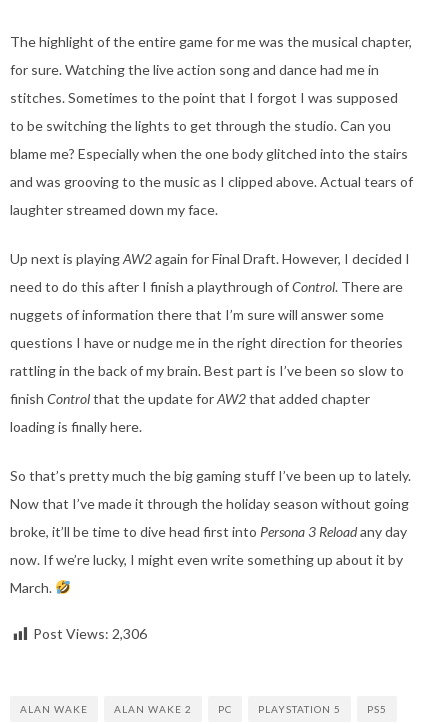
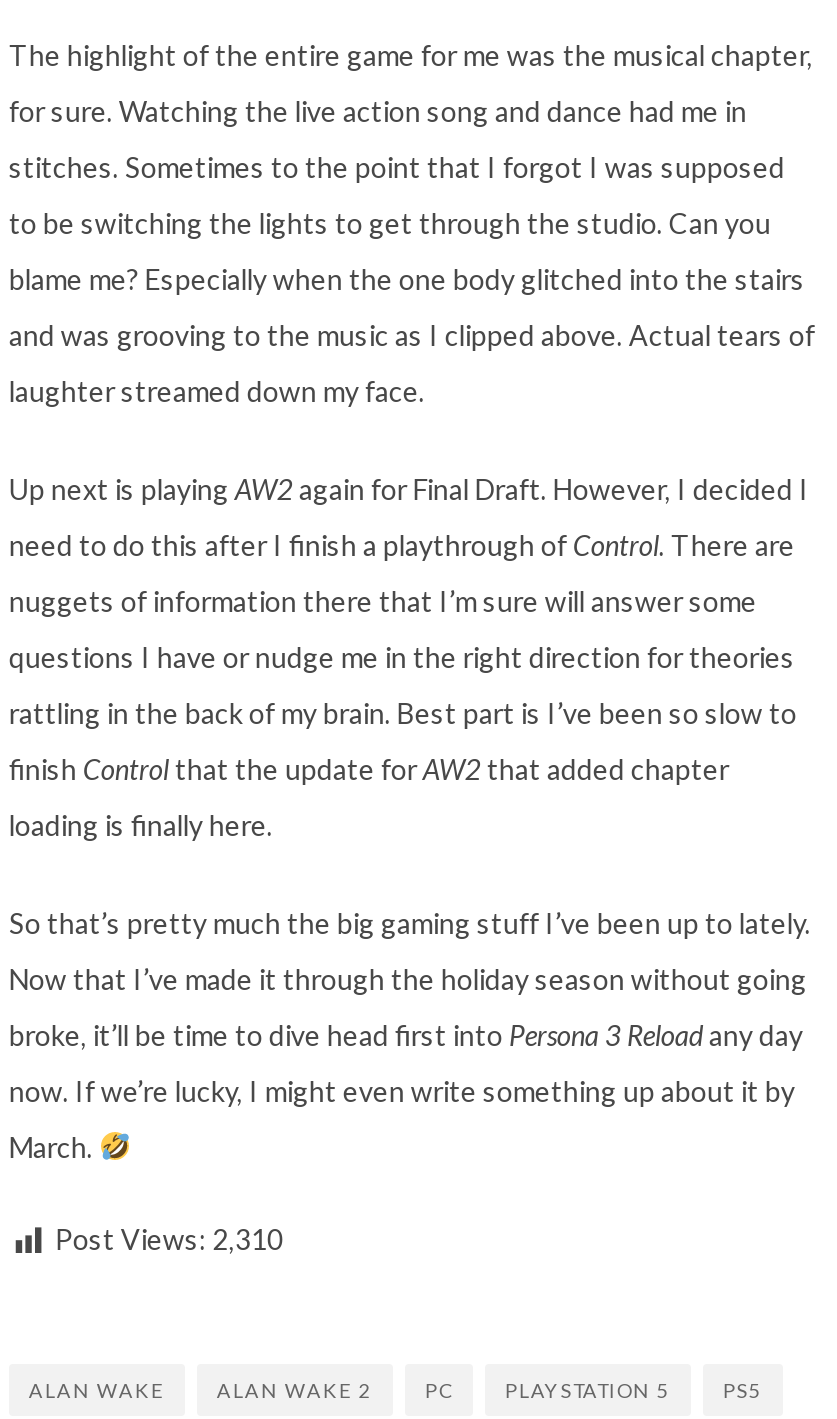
[33,625,147,642] Post Views: 2,306 -> [55,1222,283,1256] Post Views: 2,310

